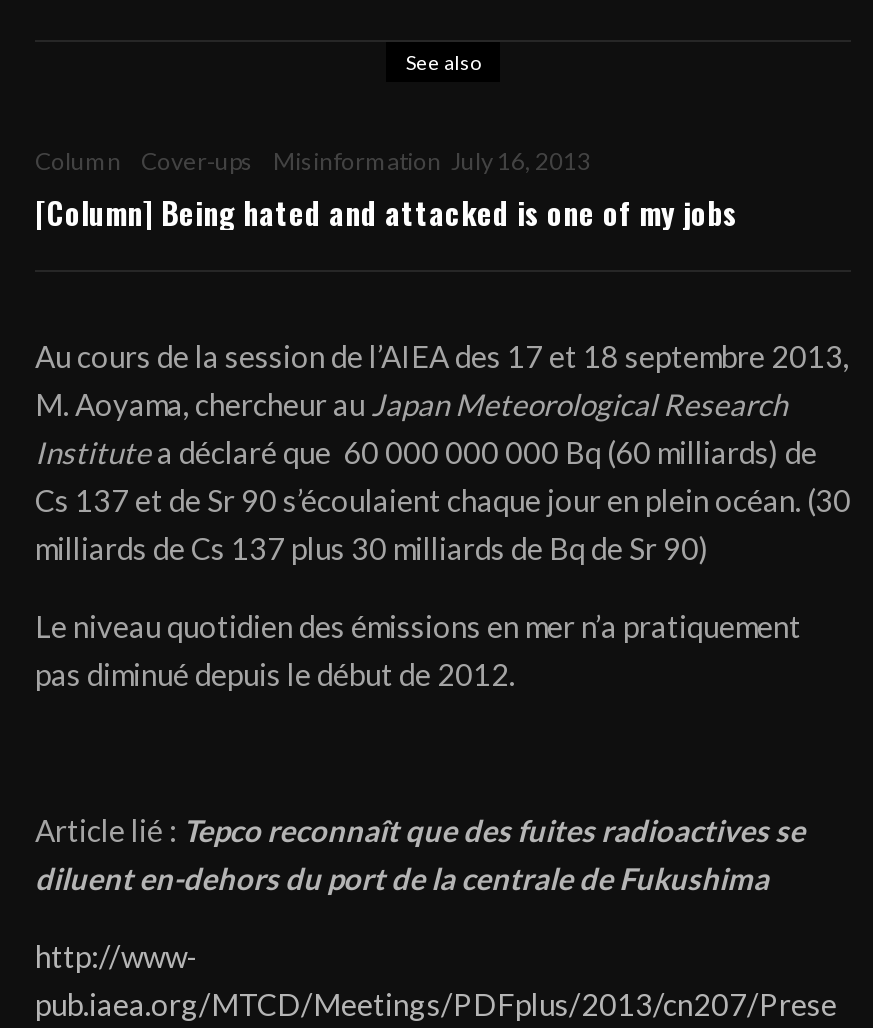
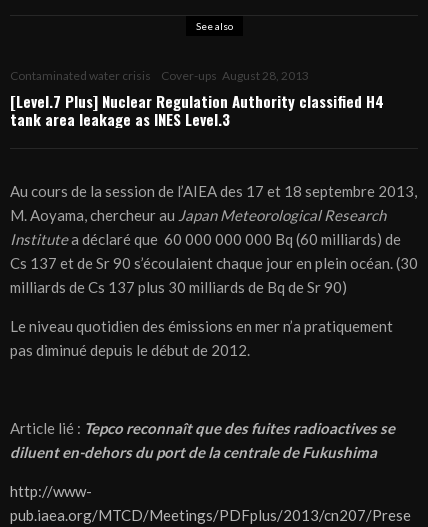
[35,146,737,234] Column | Cover-ups | Misinformation July 16, 2013 | [Column] Being hated and attacked is one of my jobs -> [10,68,384,130] Contaminated water crisis | Cover-ups August 28, 2013 | [Level.7 Plus] Nuclear Regulation Authority classified H4 | tank area leakage as INES Level.3

